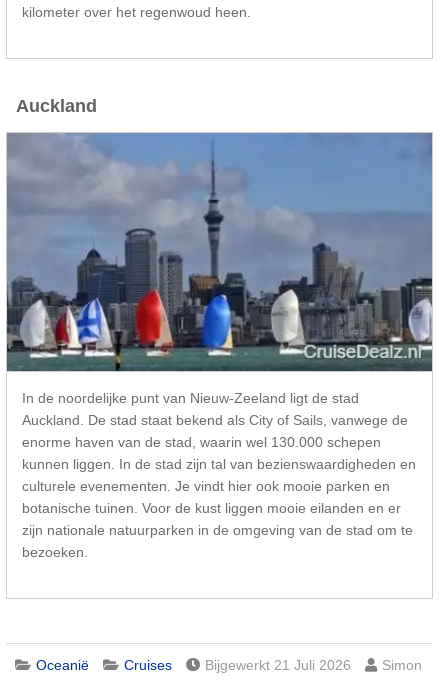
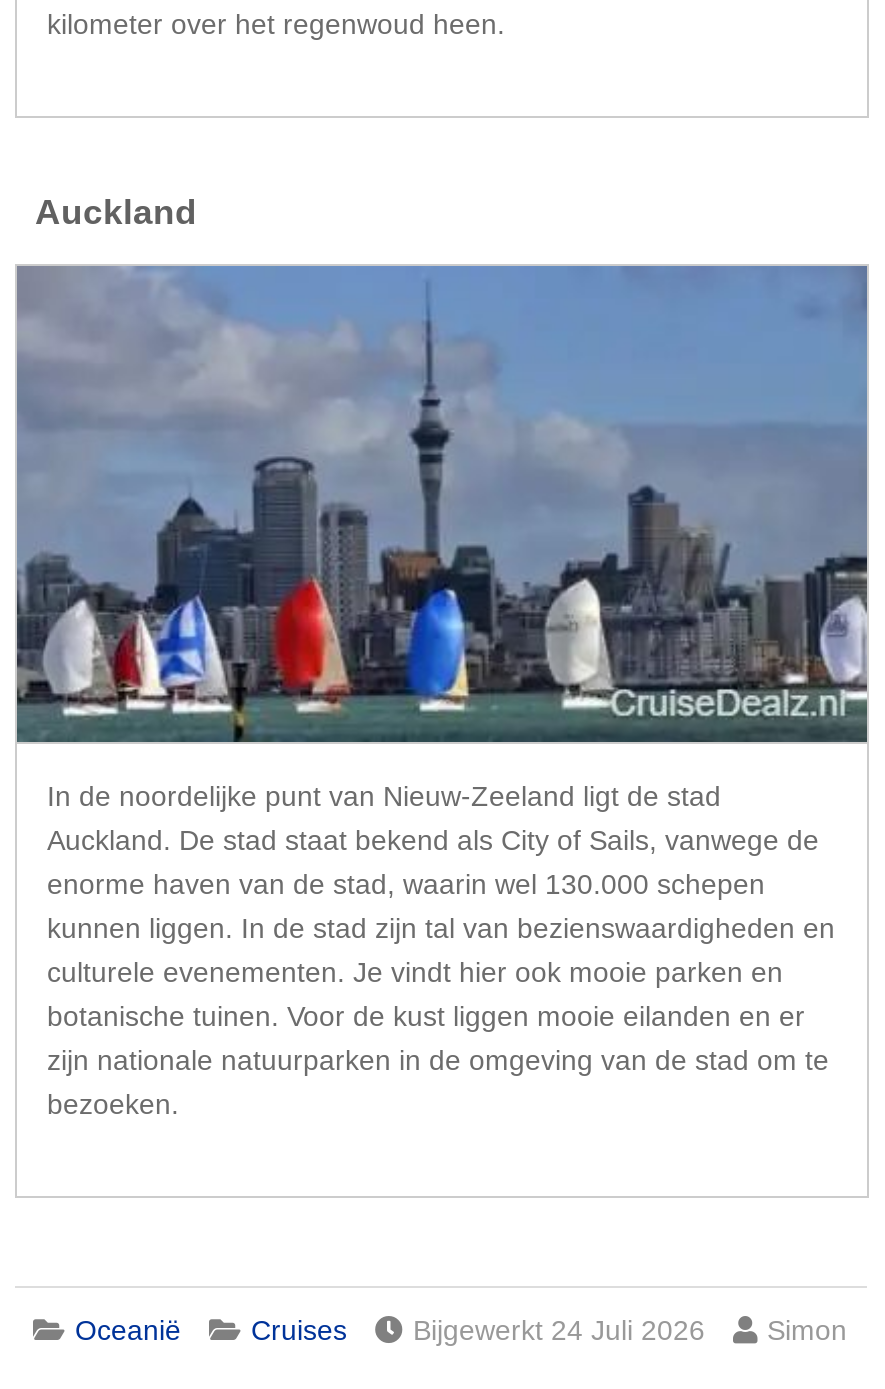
[205,657,351,673] Bijgewerkt 21 Juli 2026 -> [413,1314,705,1346] Bijgewerkt 24 Juli 2026

